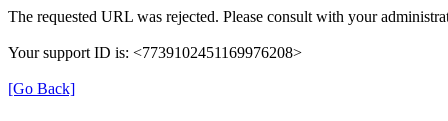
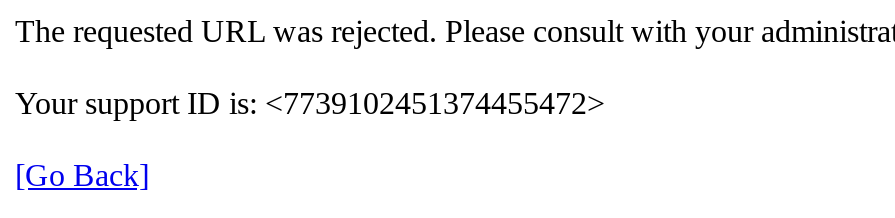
[8,44,302,61] Your support ID is: <7739102451169976208> -> [15,86,605,120] Your support ID is: <7739102451374455472>

